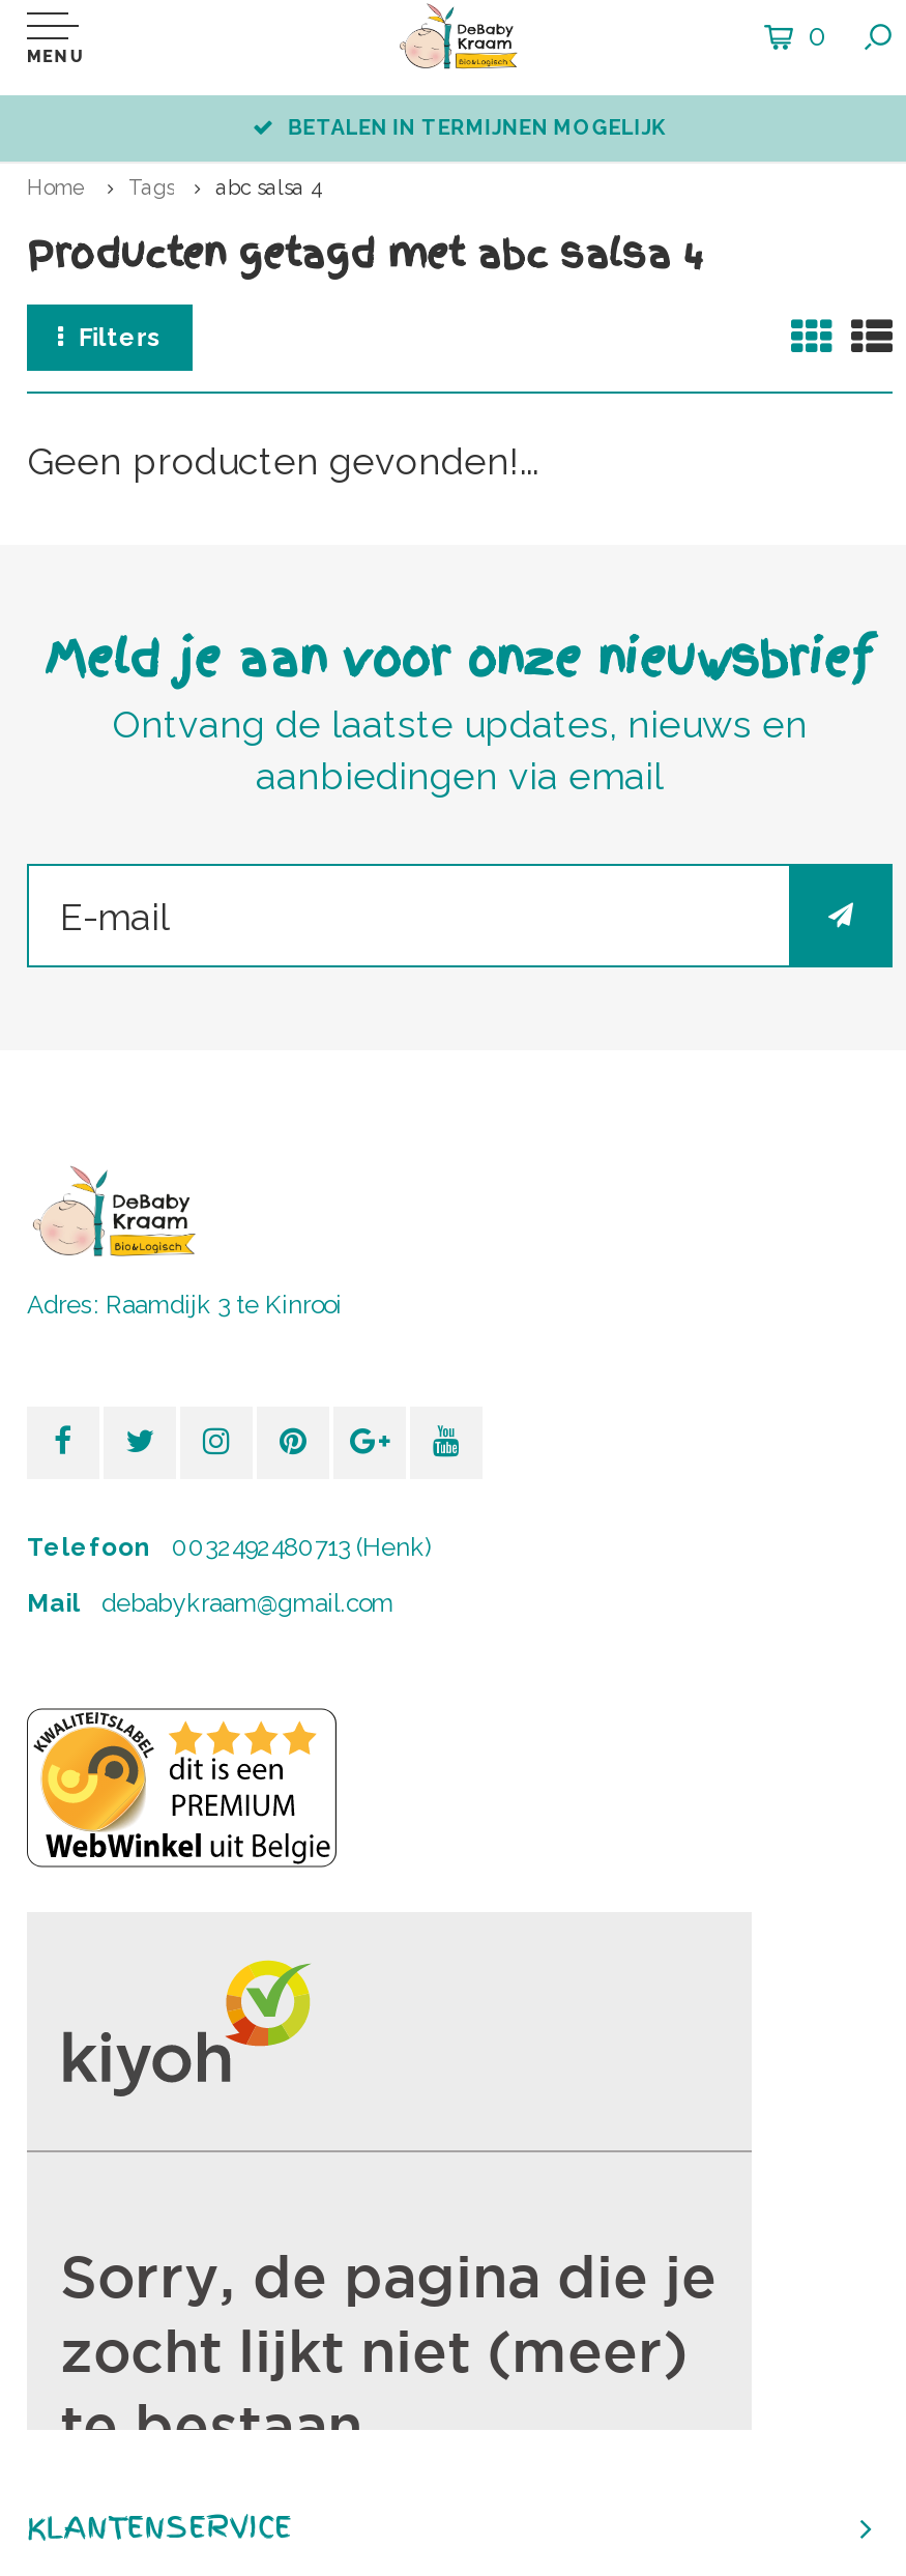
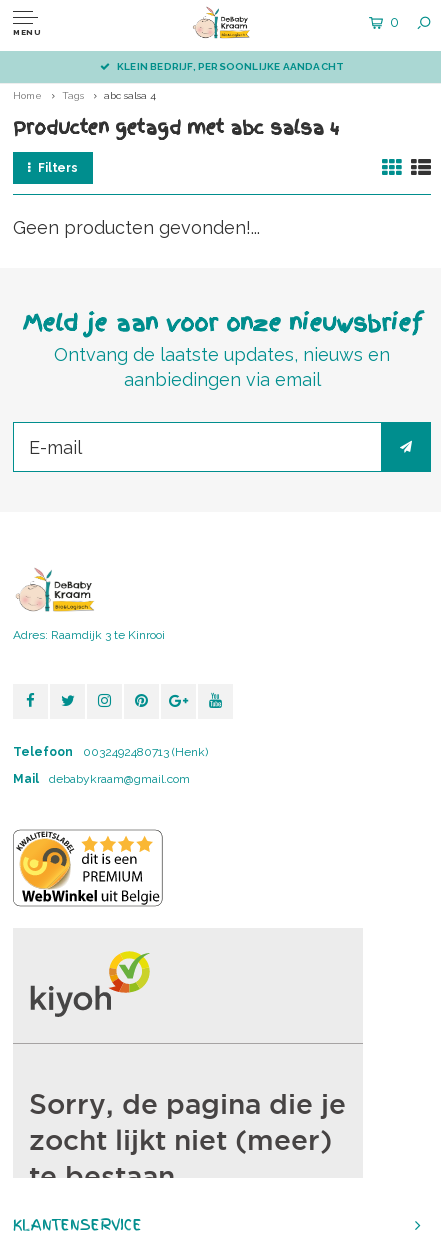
[288,116,667,139] BETALEN IN TERMIJNEN MOGELIJK -> [117,61,344,72] KLEIN BEDRIJF, PERSOONLIJKE AANDACHT

